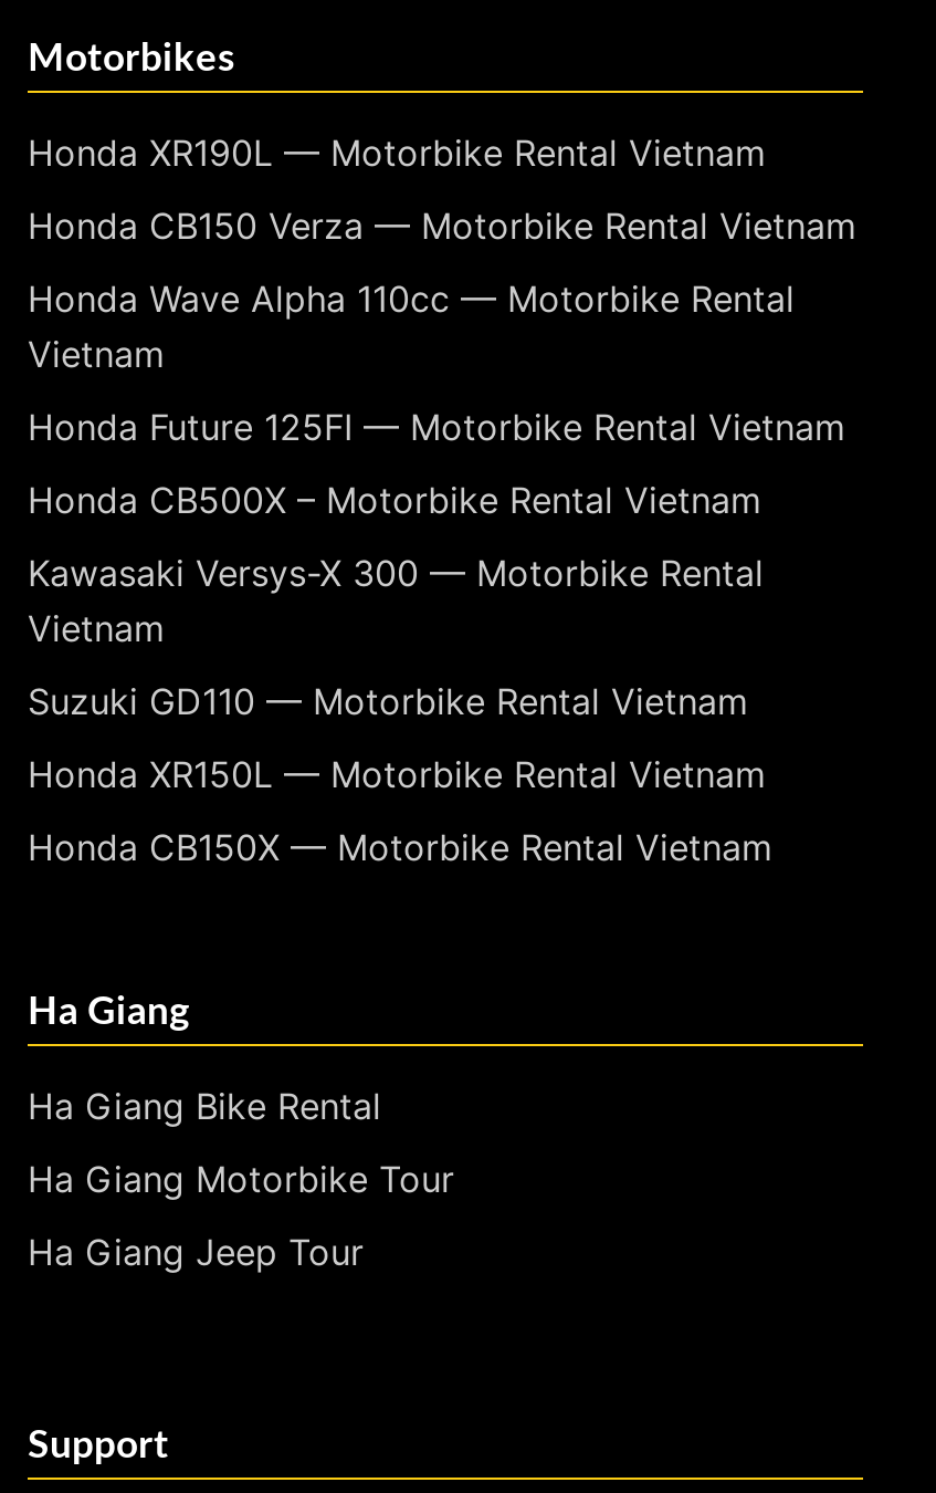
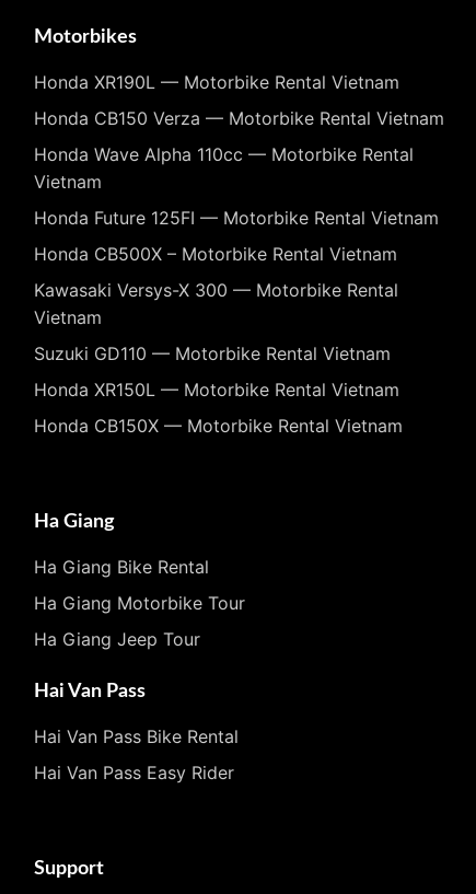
none -> [34,682,239,783] Hai Van Pass | Hai Van Pass Bike Rental | Hai Van Pass Easy Rider

